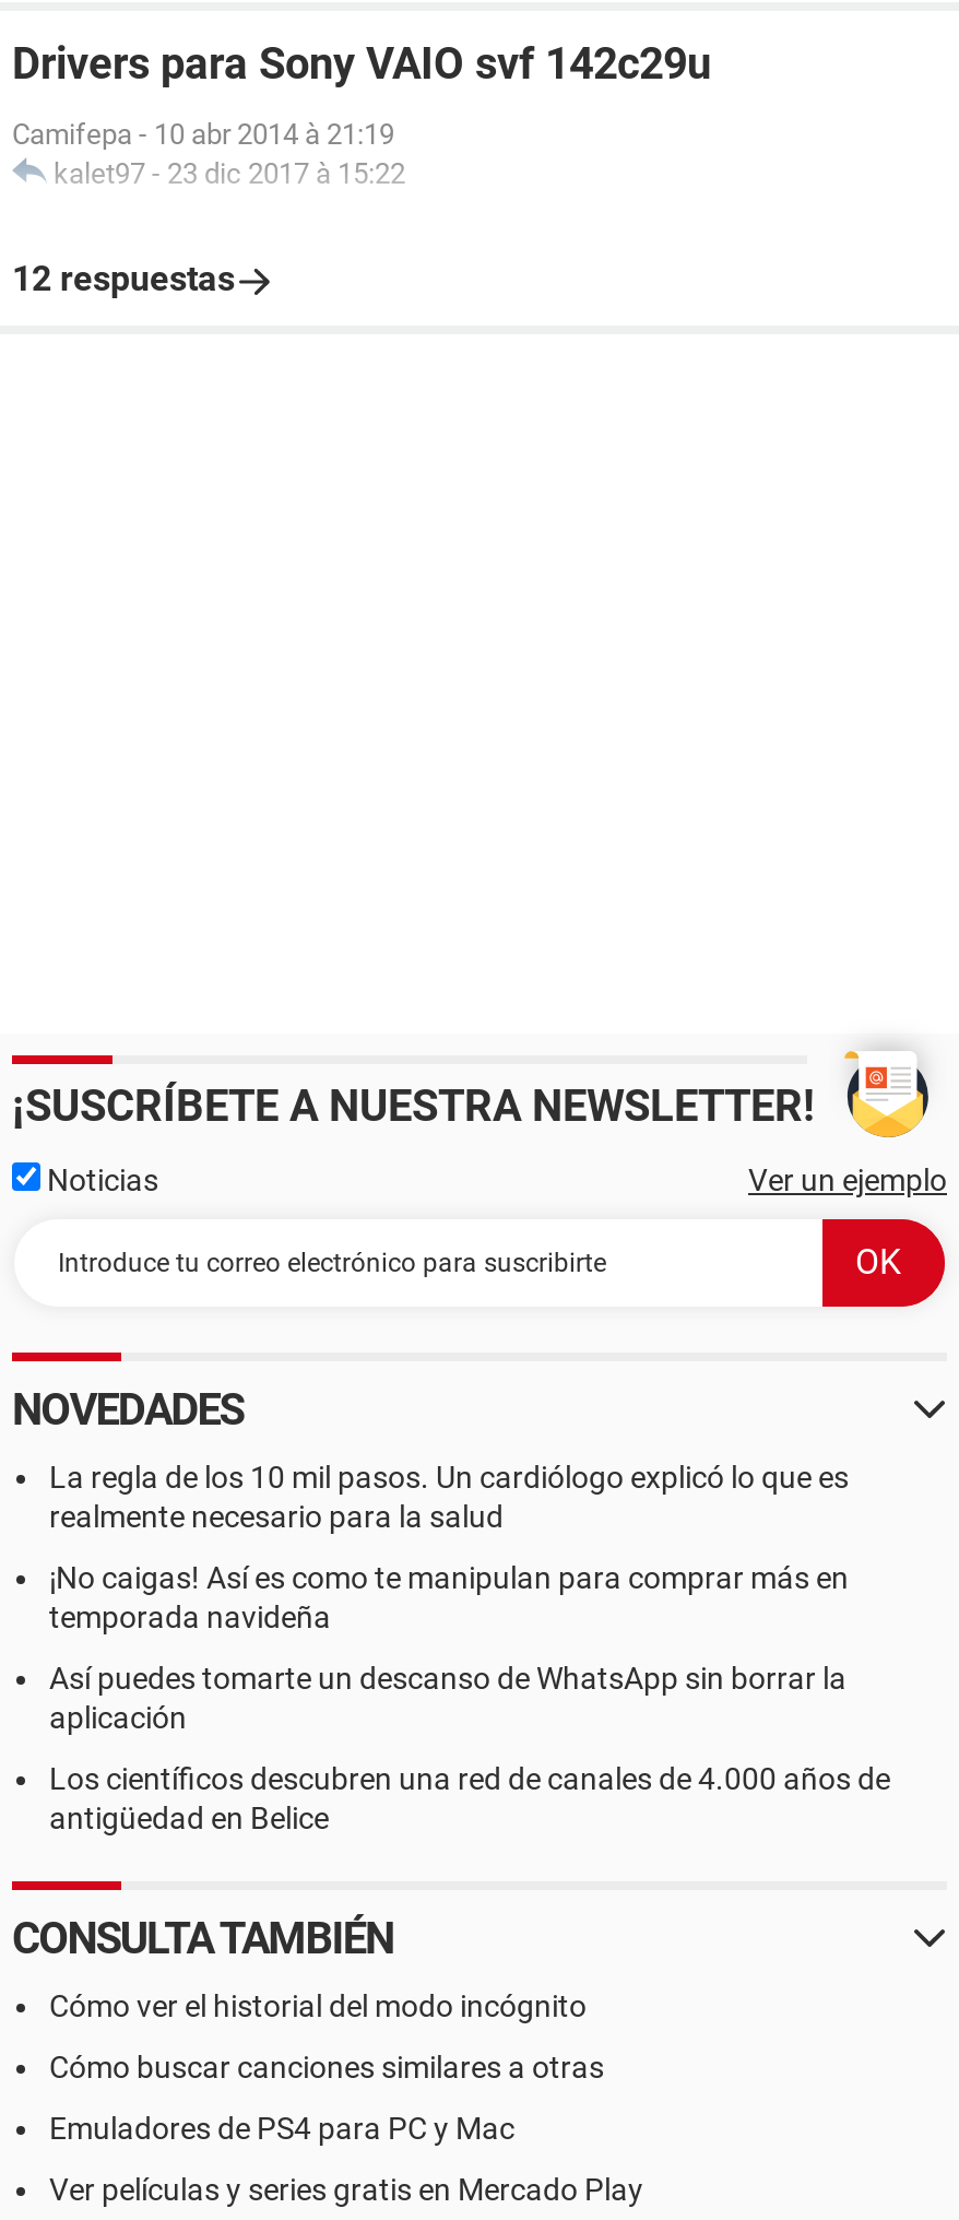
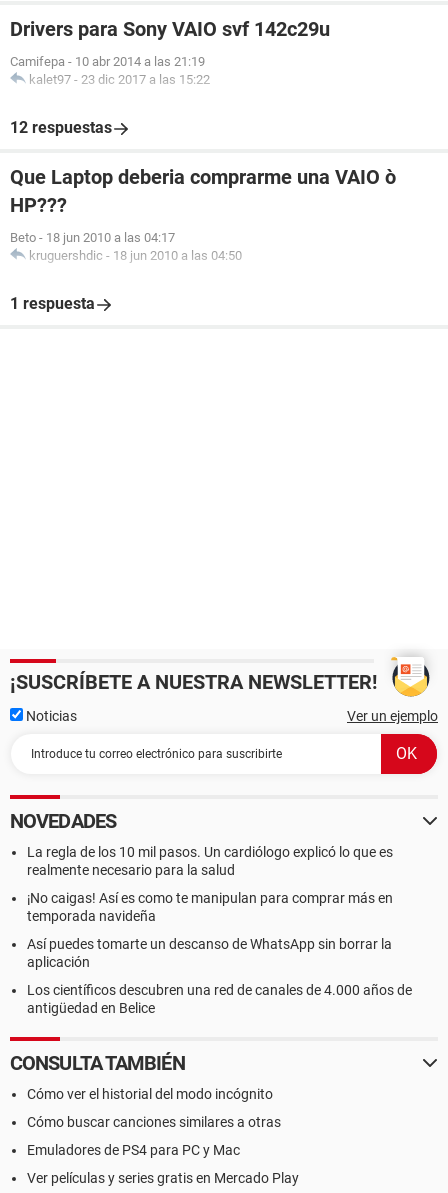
[12,118,405,190] Camifepa - 10 abr 2014 à 21:19 | kalet97 - 23 dic 2017 à 15:22 -> [10,54,210,87] Camifepa - 10 abr 2014 a las 21:19 | kalet97 - 23 dic 2017 a las 15:22
none -> [10,165,396,313] Que Laptop deberia comprarme una VAIO ò | HP??? | Beto - 18 jun 2010 a las 04:17 | kruguershdic - 18 jun 2010 a las 04:50 | 1 respuesta

